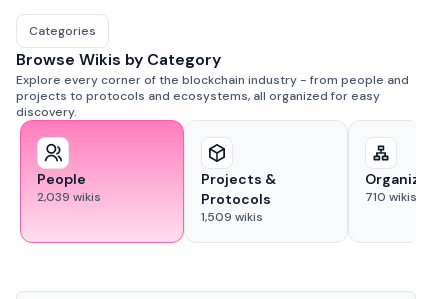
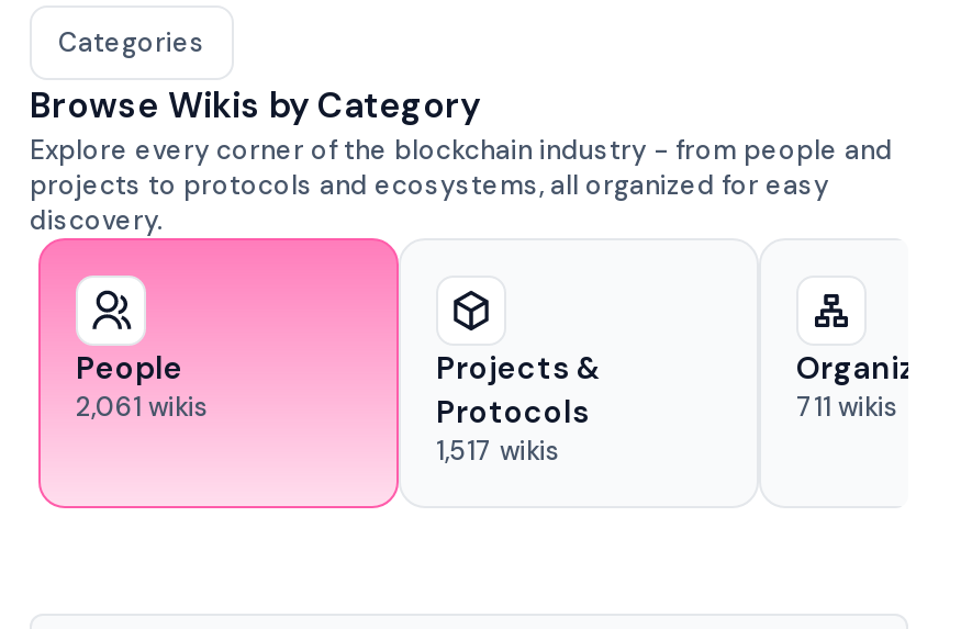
[37,189,101,205] 2,039 wikis -> [76,390,210,425] 2,061 wikis
[365,189,417,205] 710 wikis -> [796,390,899,425] 711 wikis
[201,209,263,225] 1,509 wikis -> [436,434,561,469] 1,517 wikis

